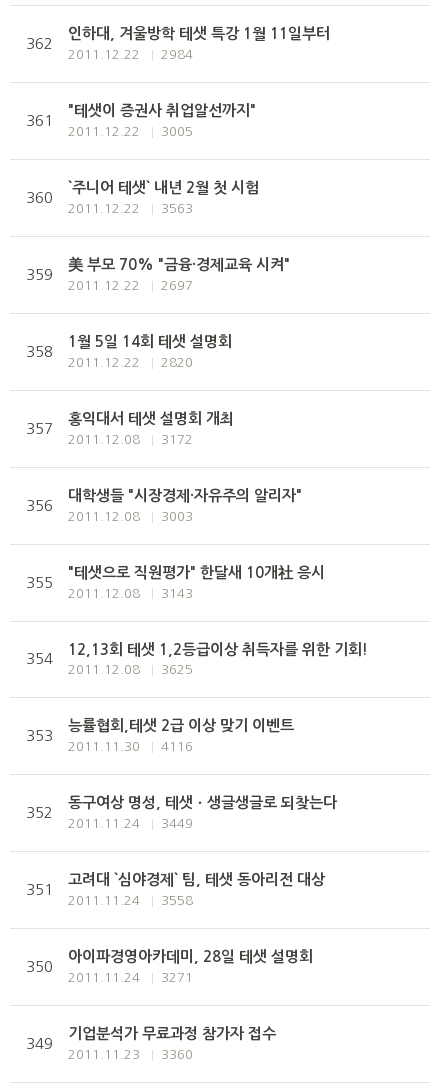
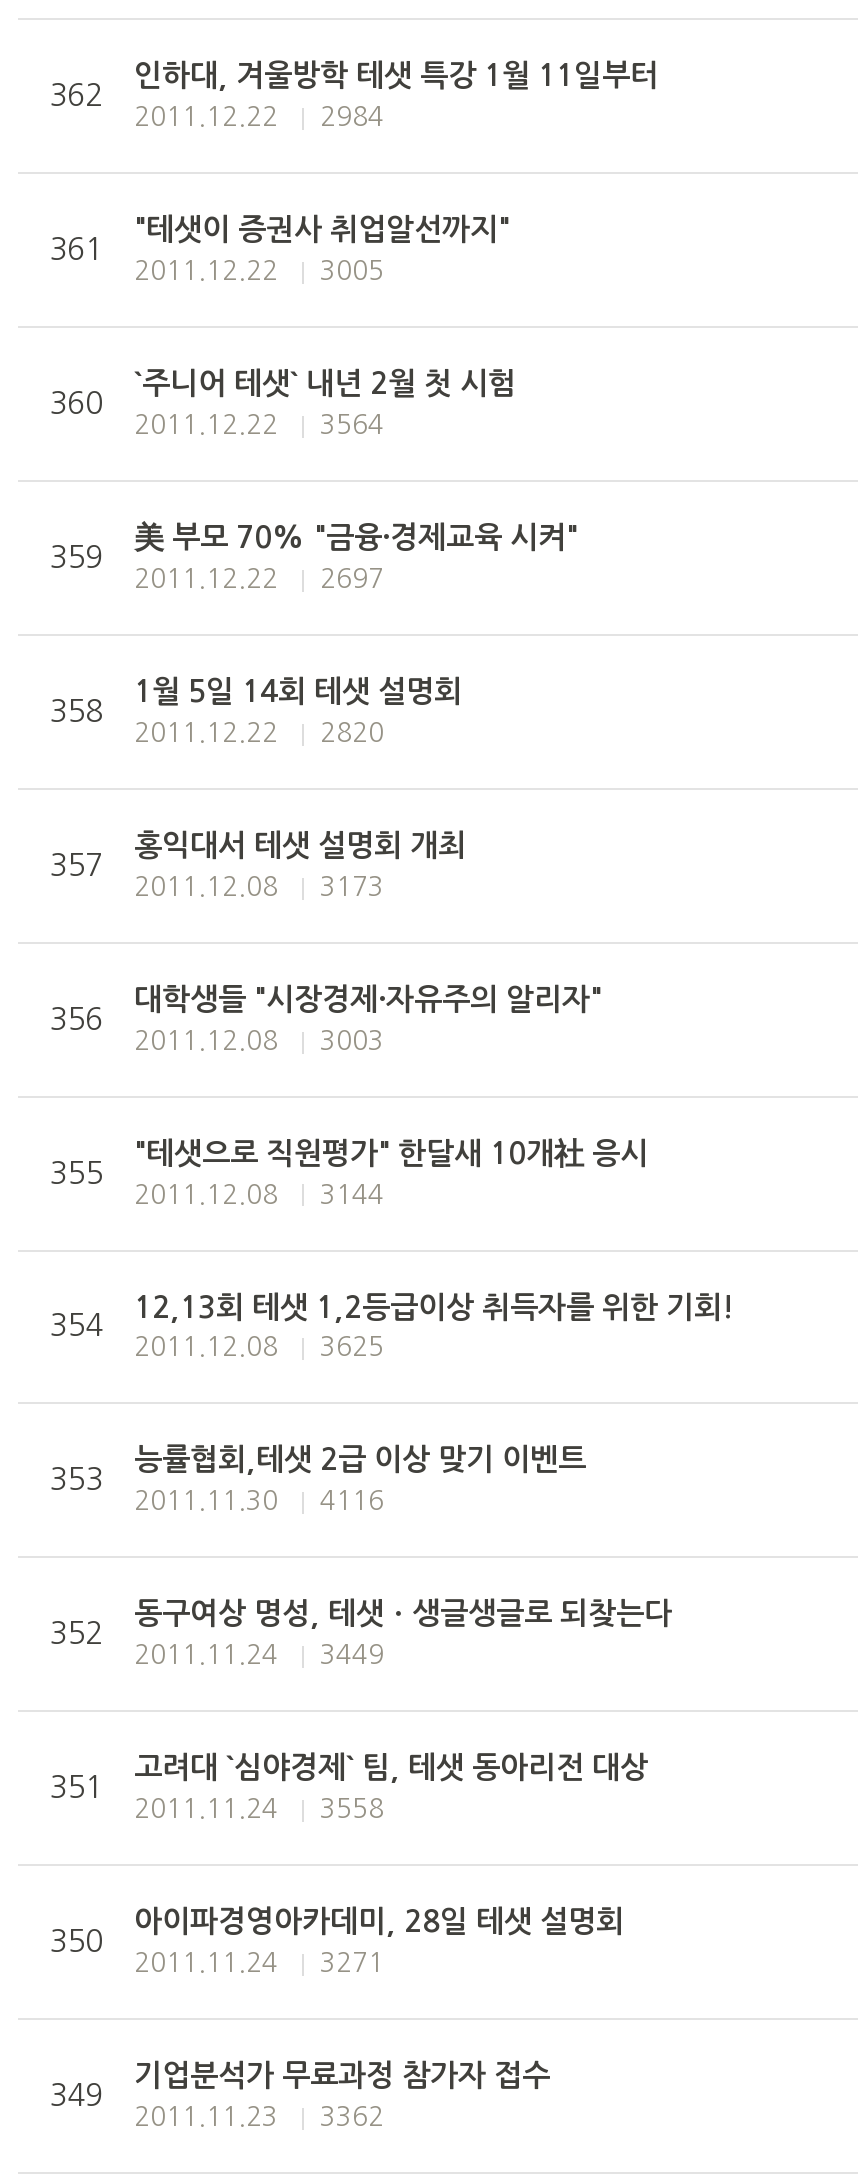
[68,202,193,215] 2011.12.22 3563 -> [134,412,384,438] 2011.12.22 3564
[68,433,193,446] 2011.12.08 3172 -> [134,873,384,899] 2011.12.08 3173
[68,586,193,599] 2011.12.08 3143 -> [134,1181,384,1207] 2011.12.08 3144
[68,1048,193,1061] 2011.11.23 3360 -> [134,2104,384,2130] 2011.11.23 3362

